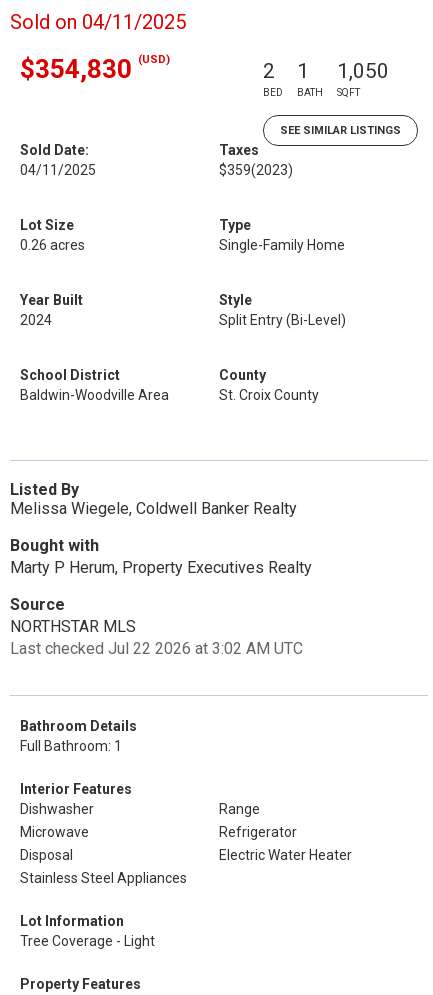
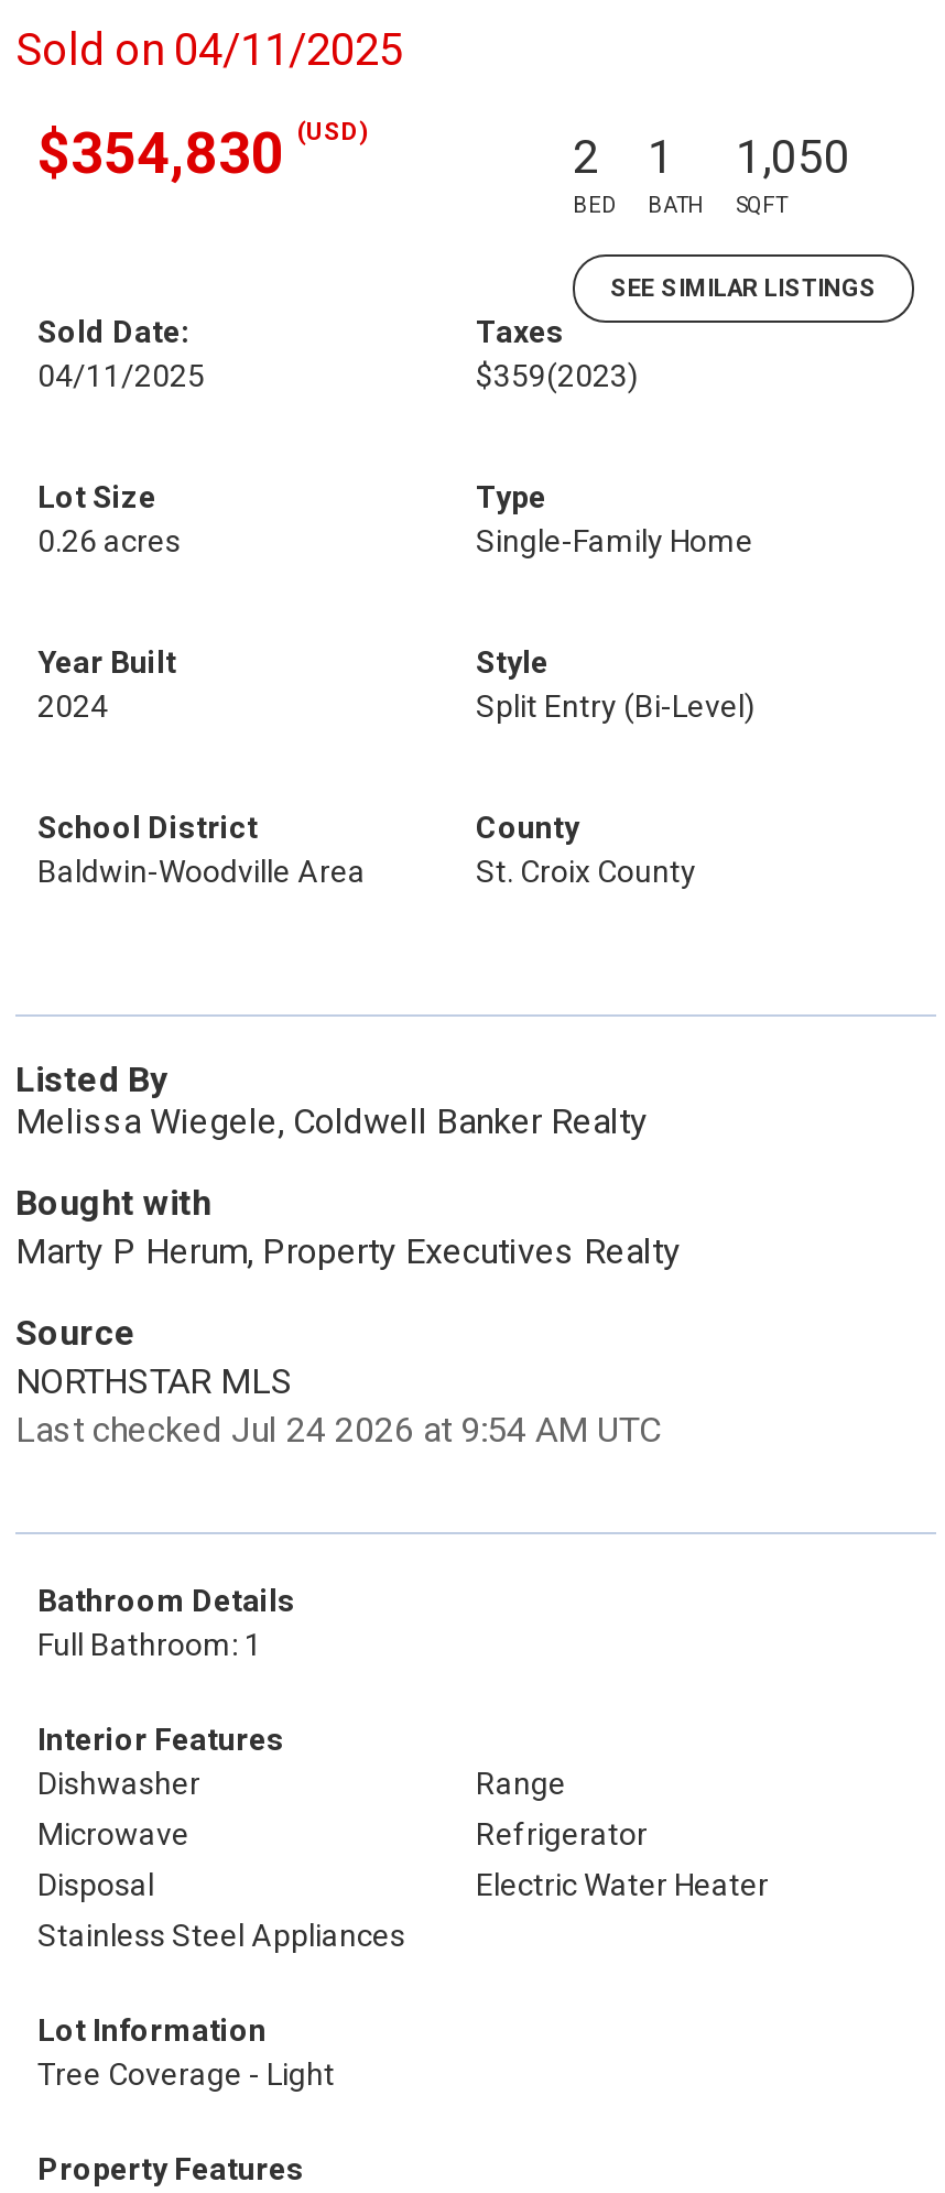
[10,639,303,658] Last checked Jul 22 2026 at 3:02 AM UTC -> [15,1409,661,1451] Last checked Jul 24 2026 at 9:54 AM UTC

